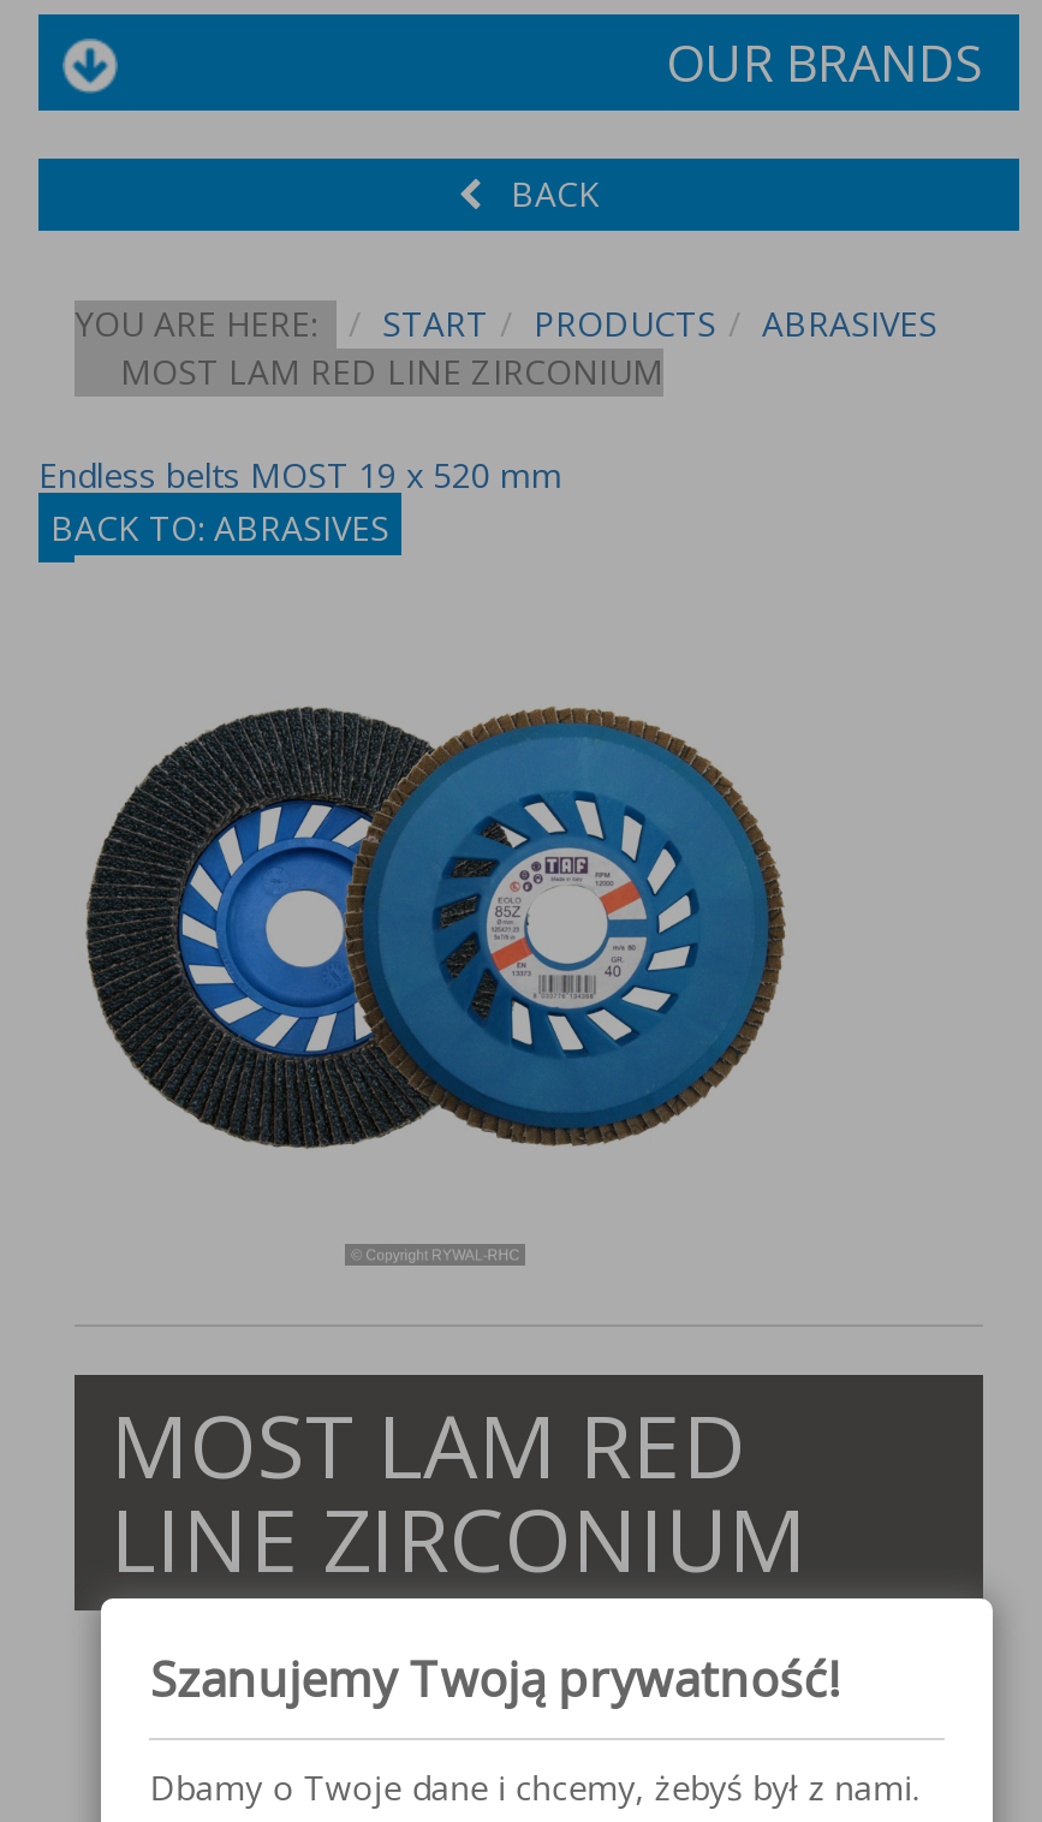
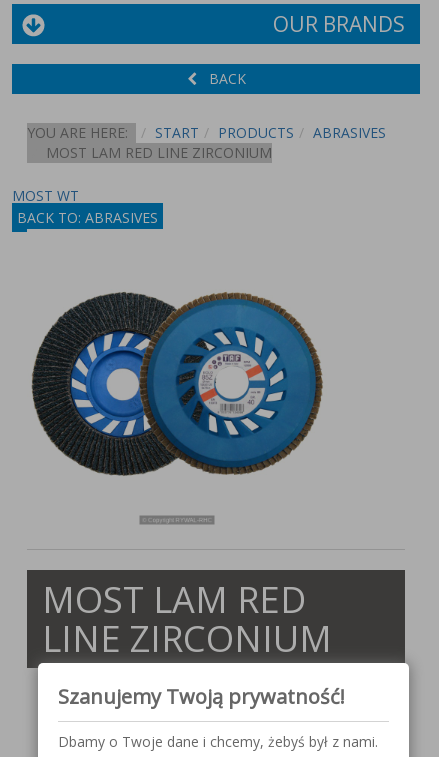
[38,452,562,498] Endless belts MOST 19 x 520 mm -> [12,186,79,205] MOST WT

